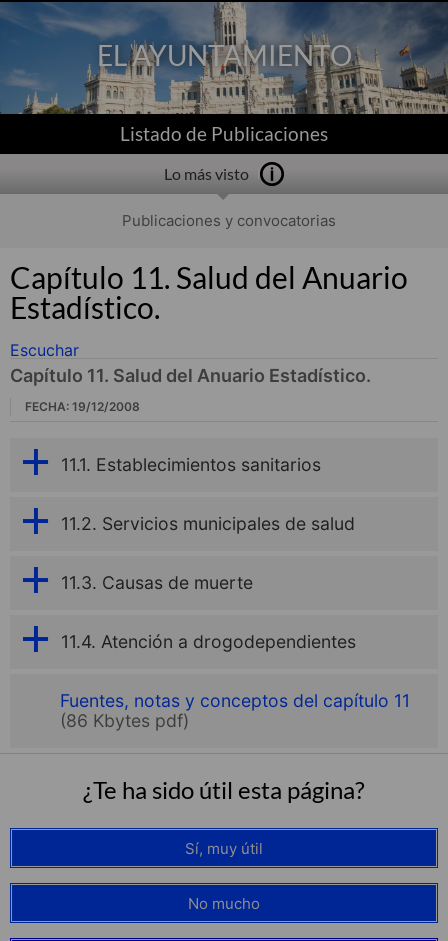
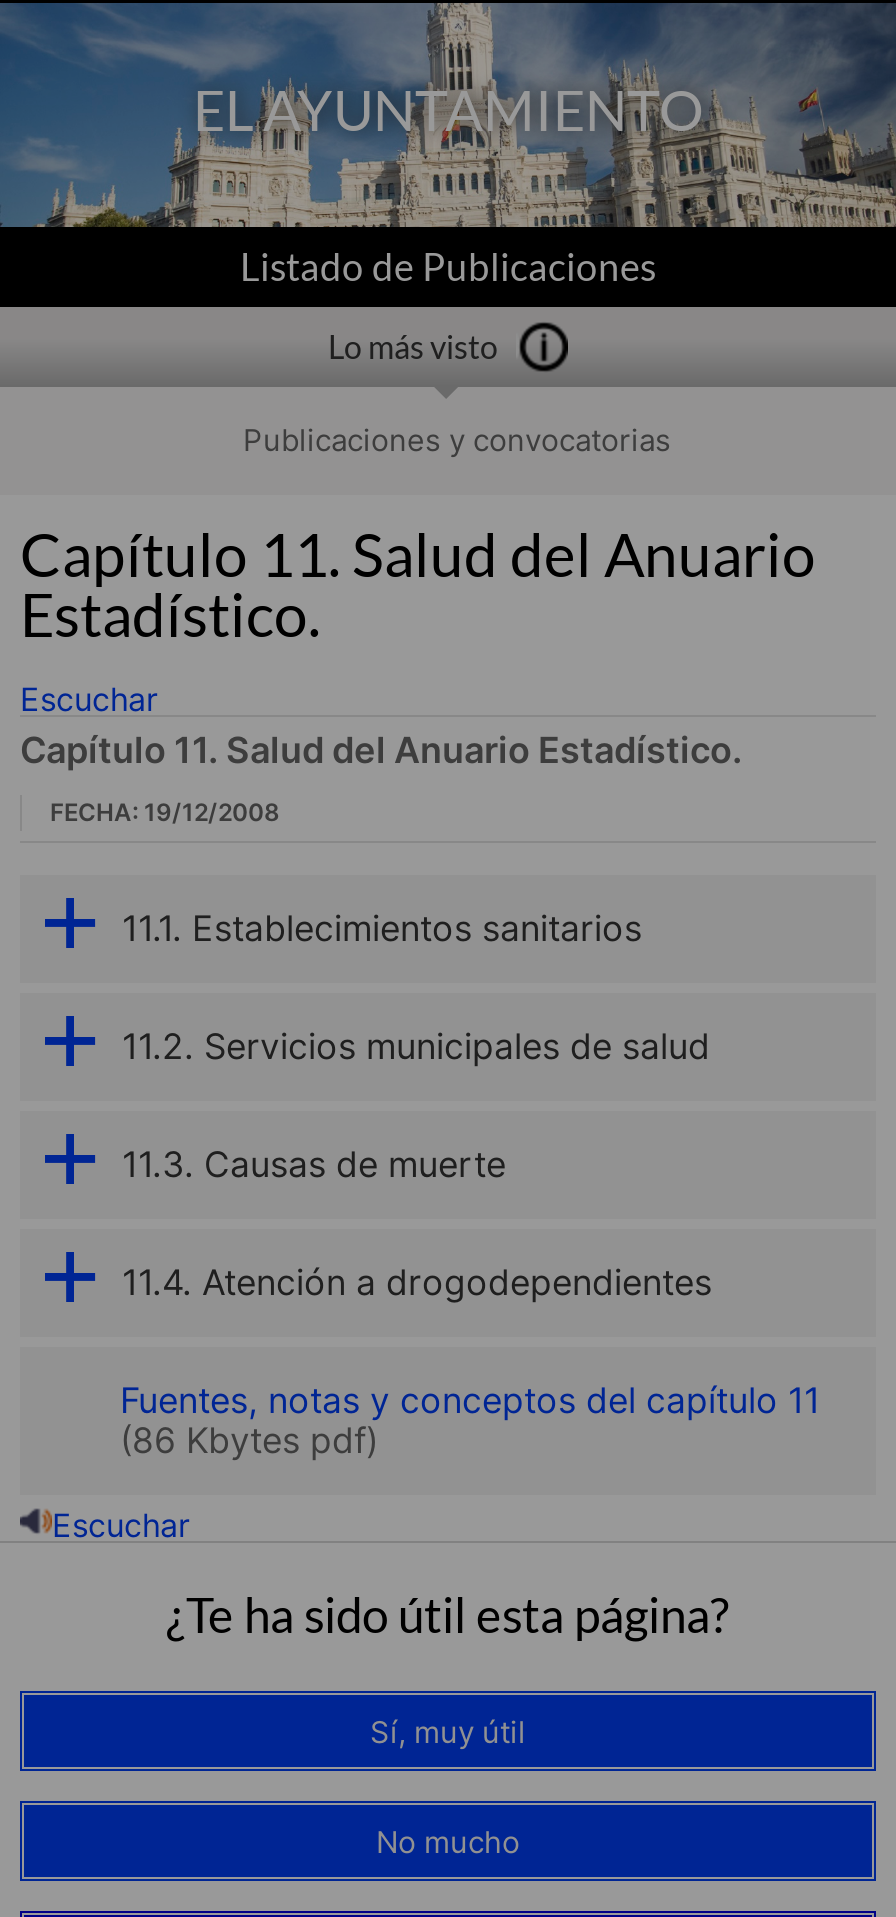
none -> [52,1506,190,1546] Escuchar

